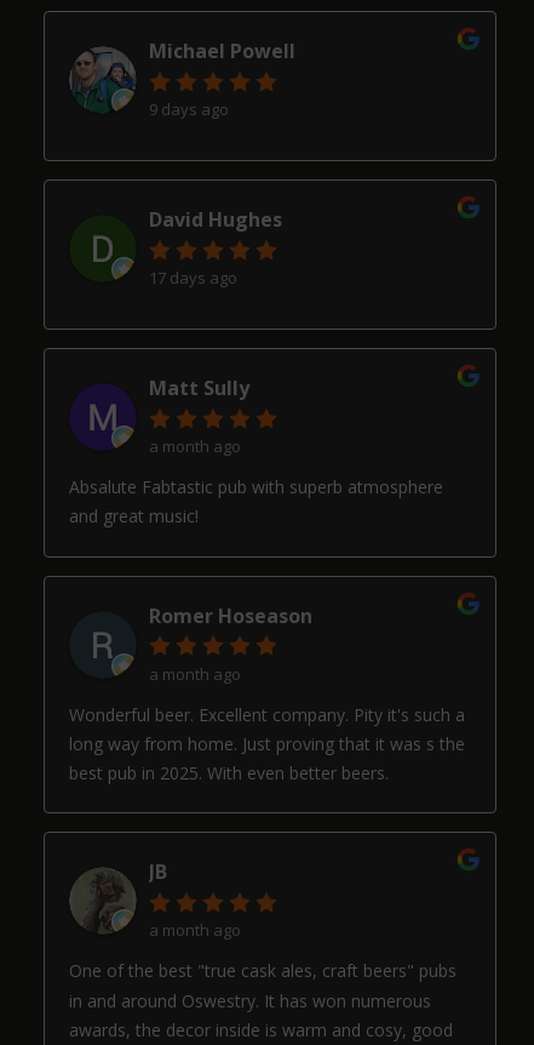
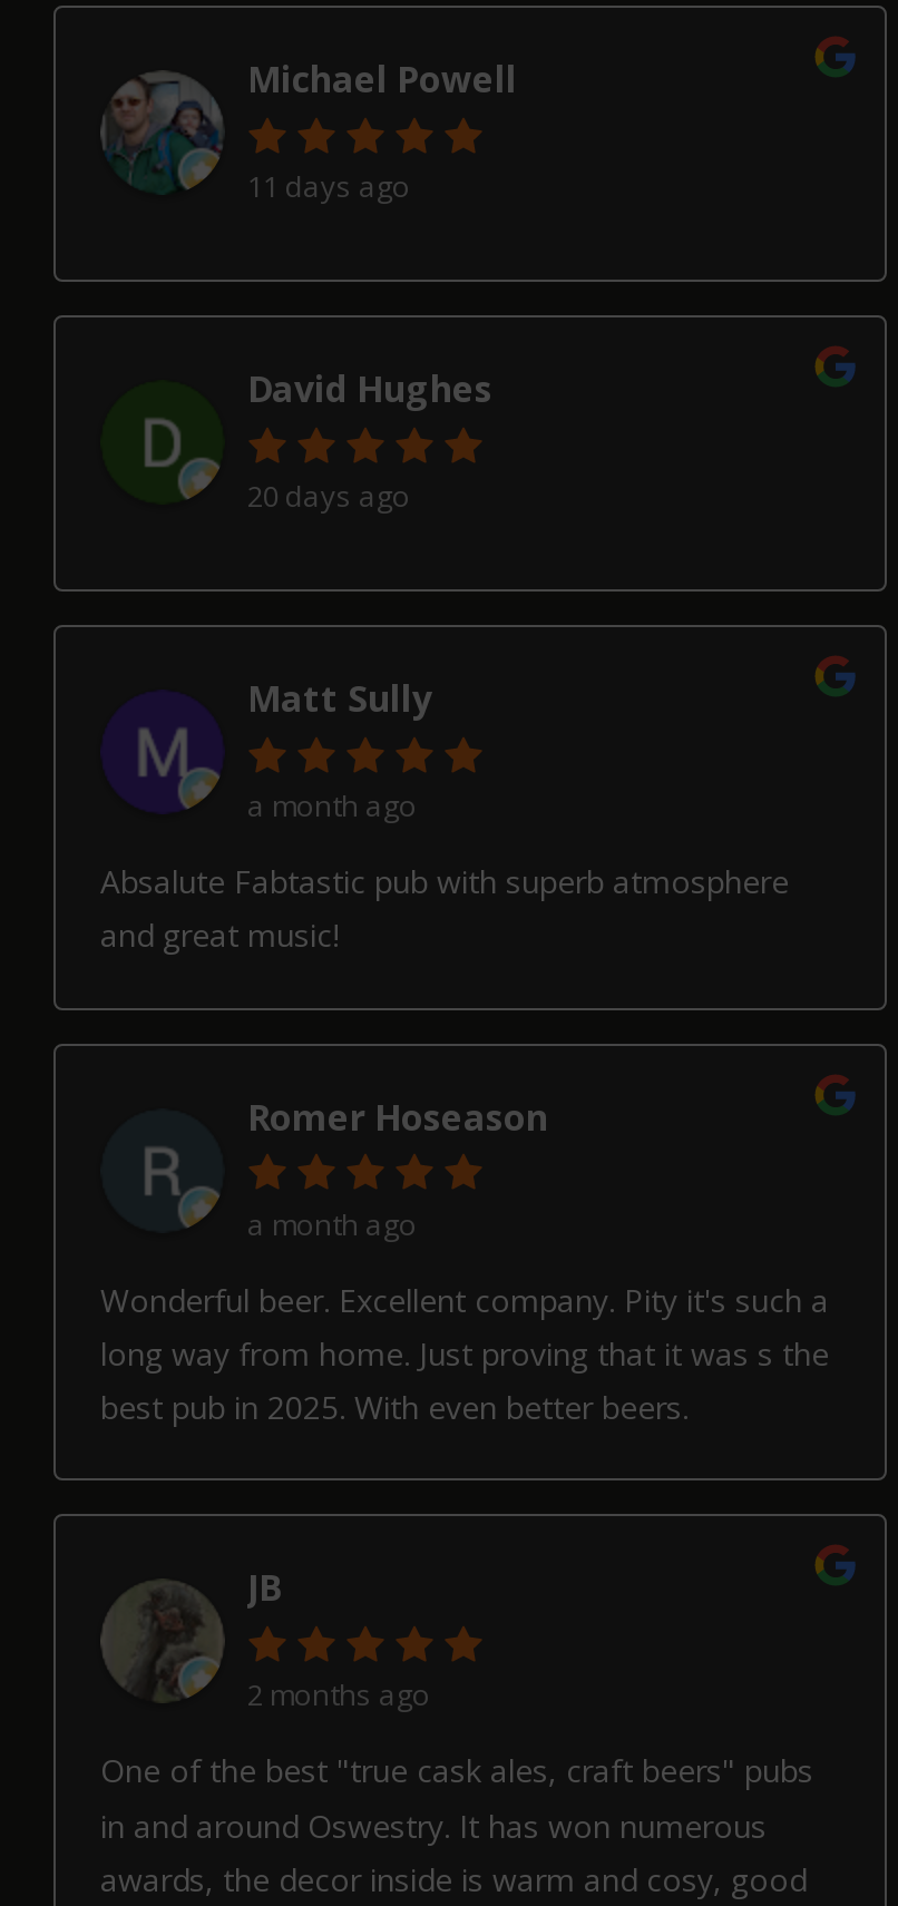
[149,98,229,120] 9 days ago -> [247,166,410,207] 11 days ago
[149,267,237,289] 17 days ago -> [247,476,410,516] 20 days ago
[149,920,241,941] a month ago -> [247,1675,430,1716] 2 months ago

